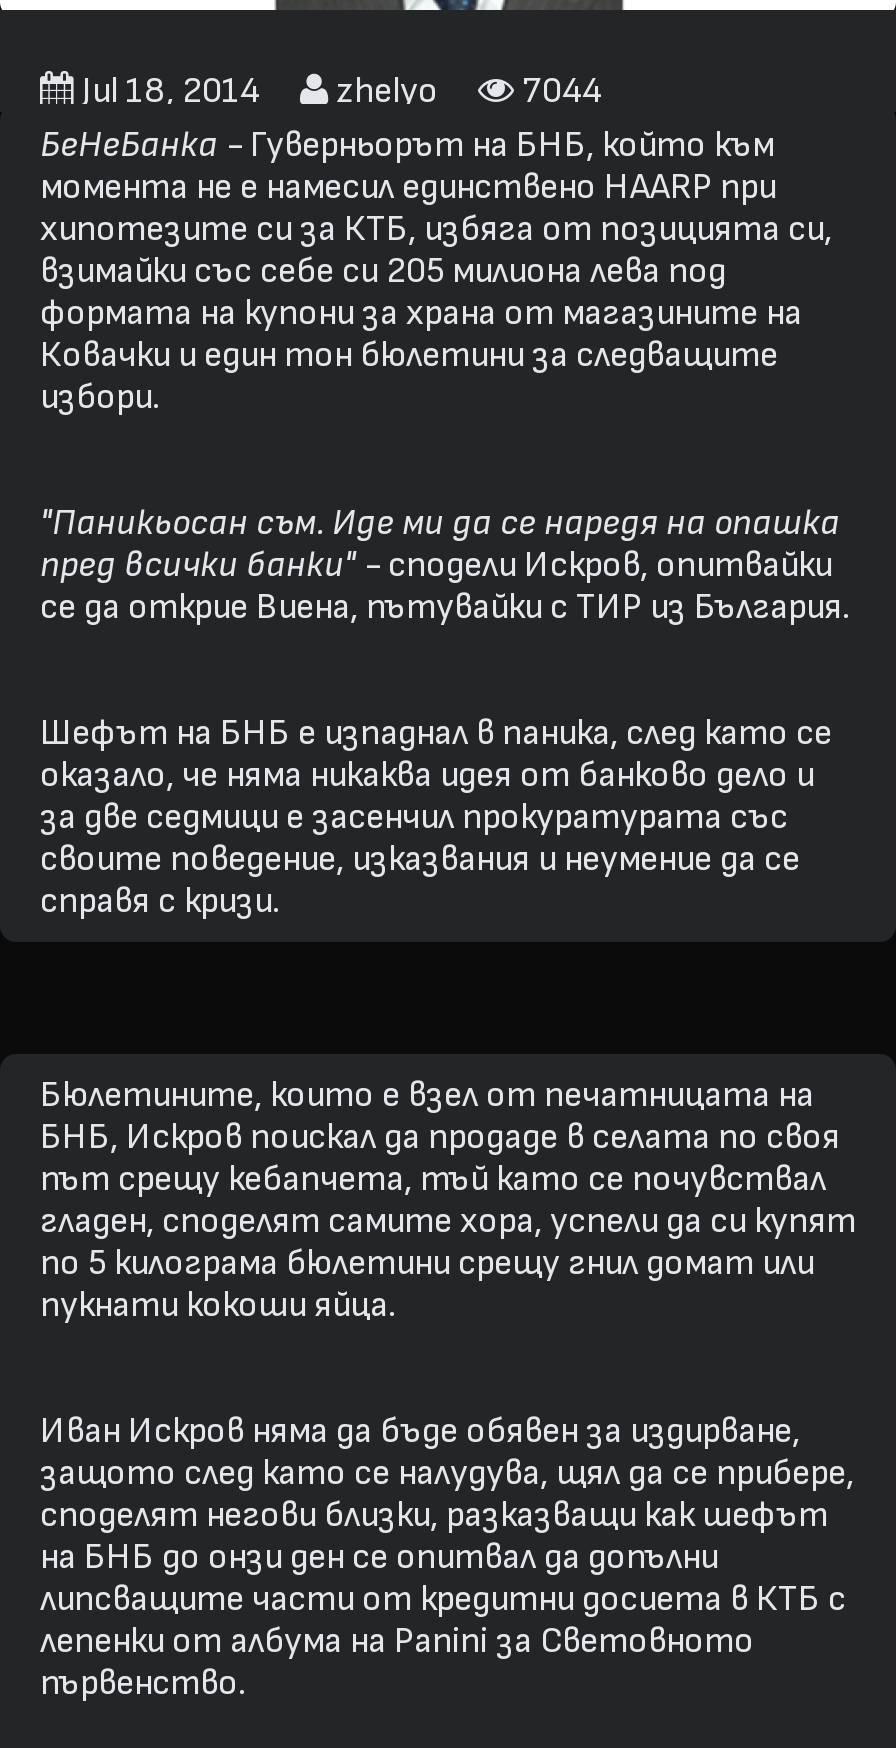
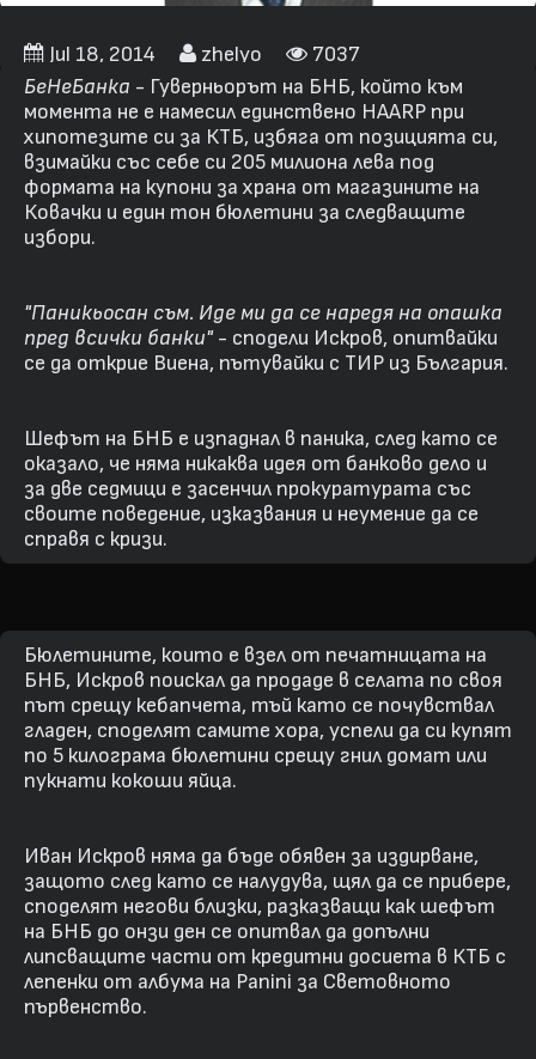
[74,70,602,112] Jul 18, 2014 zhelyo 7044 -> [44,42,360,67] Jul 18, 2014 zhelyo 7037

